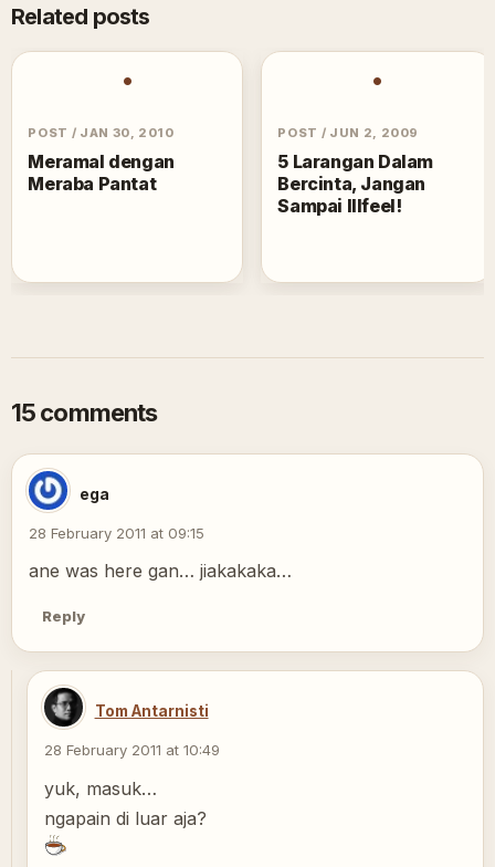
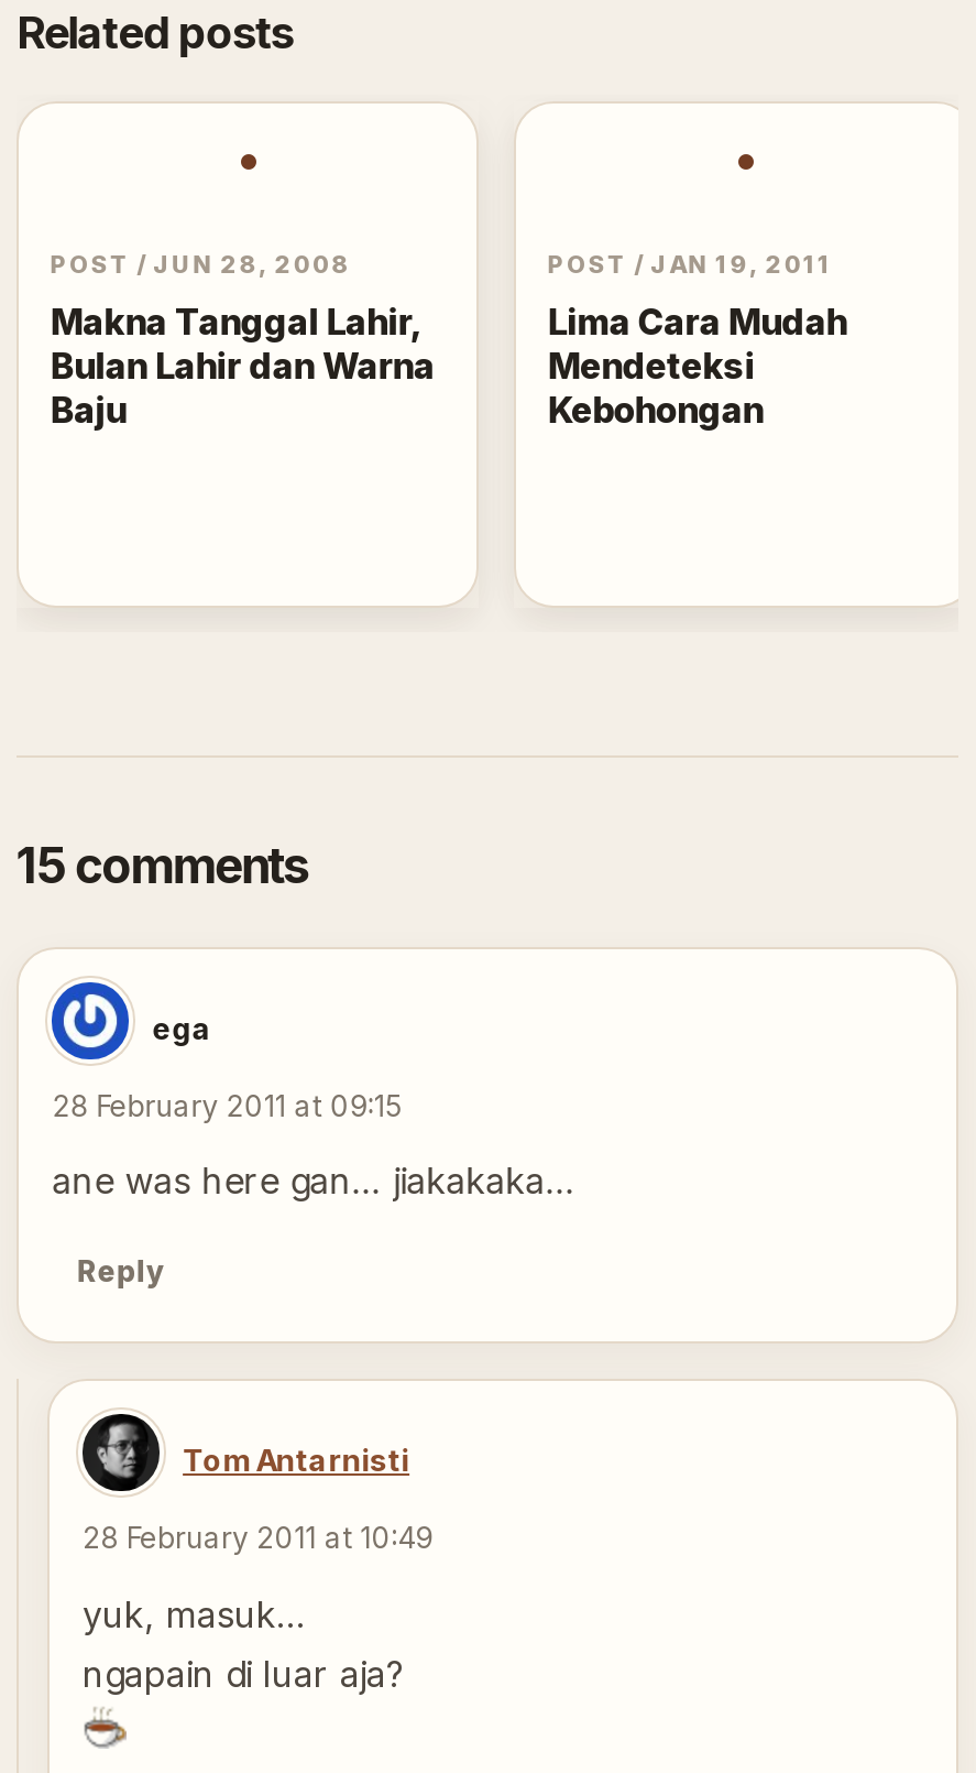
[28,125,174,194] POST / JAN 30, 2010 | Meramal dengan | Meraba Pantat -> [50,250,435,431] POST / JUN 28, 2008 | Makna Tanggal Lahir, | Bulan Lahir dan Warna | Baju
[278,125,433,217] POST / JUN 2, 2009 | 5 Larangan Dalam | Bercinta, Jangan | Sampai Illfeel! -> [548,250,847,431] POST / JAN 19, 2011 | Lima Cara Mudah | Mendeteksi | Kebohongan

